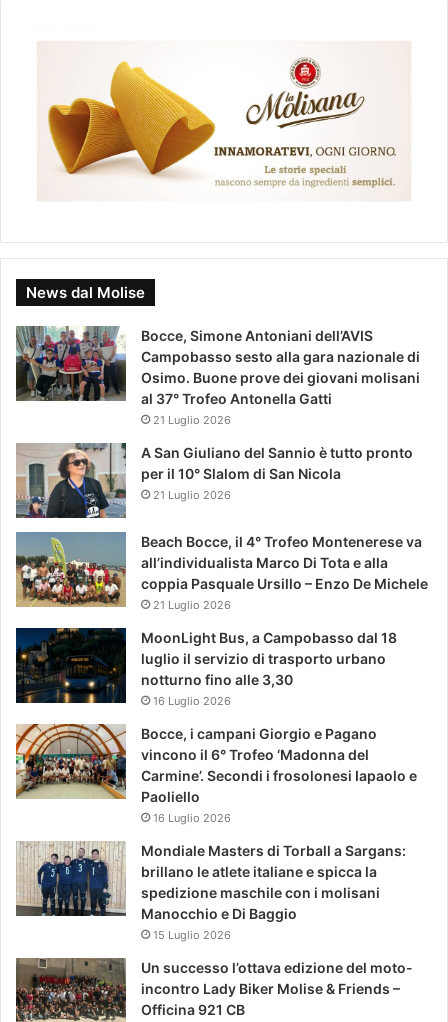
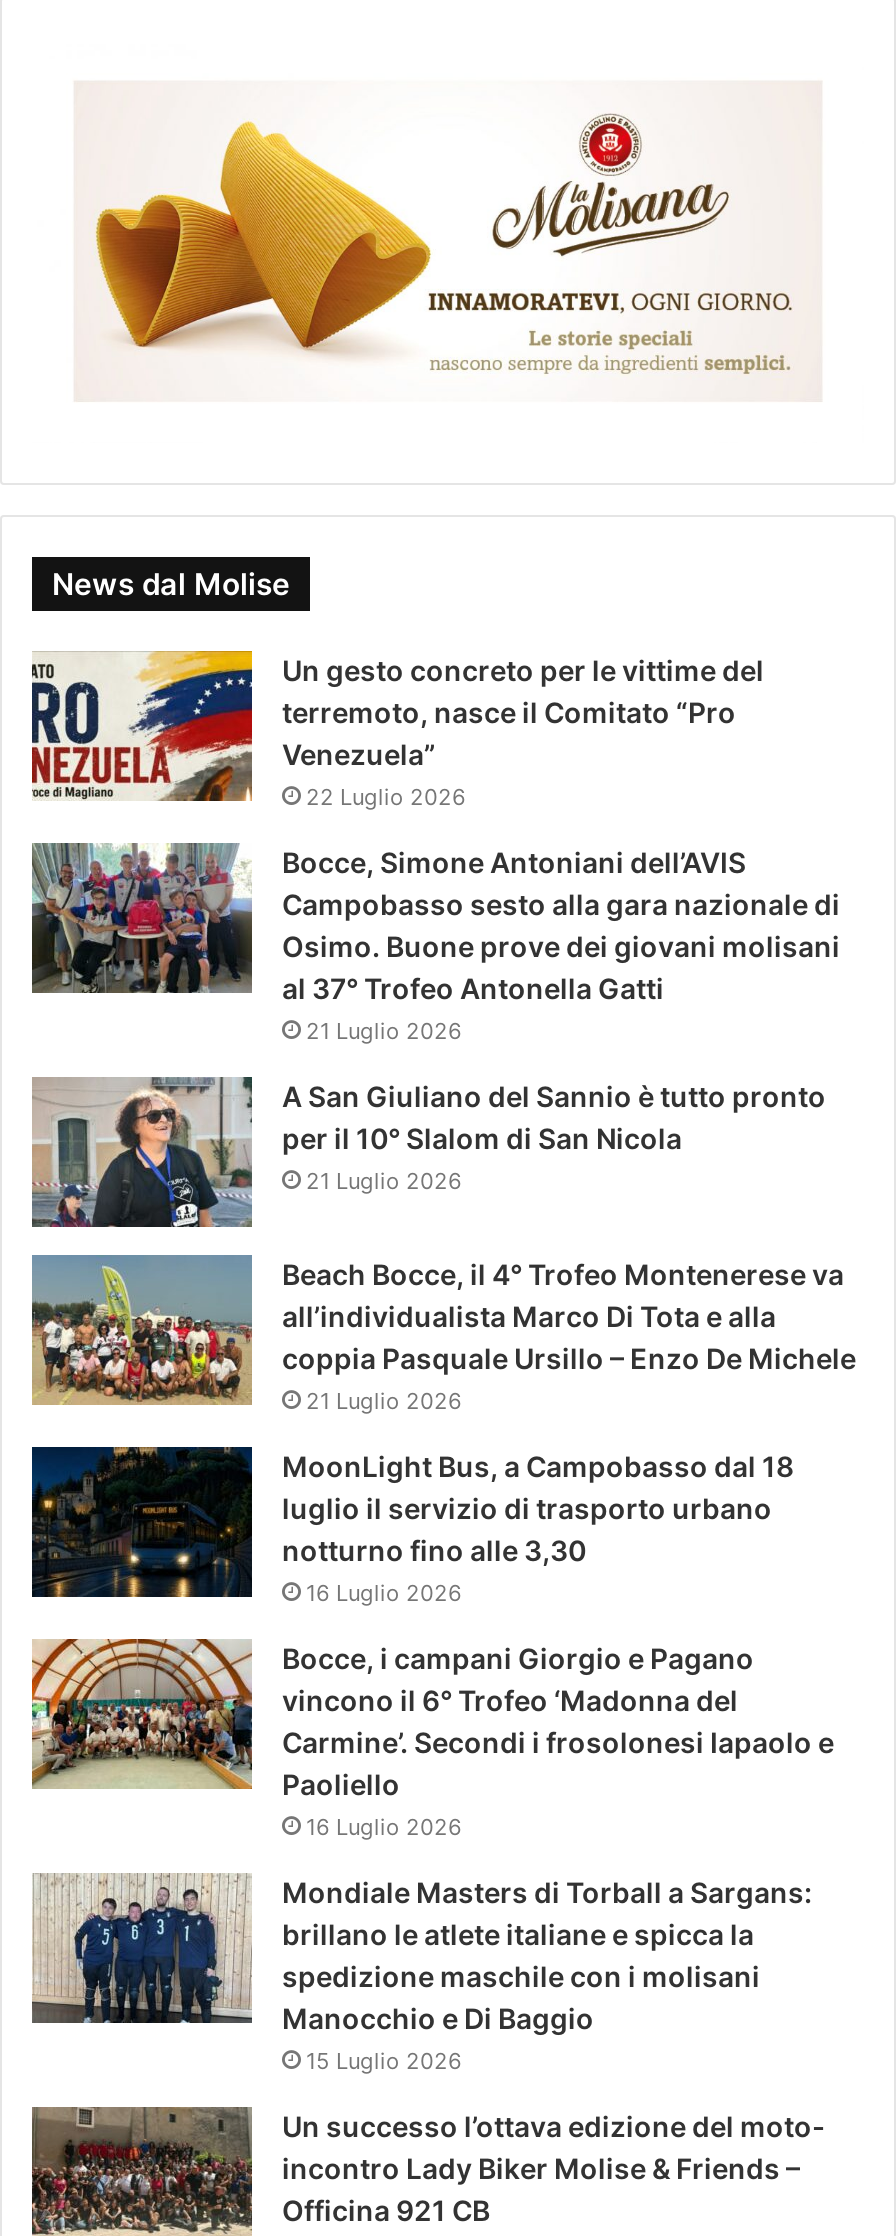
none -> [30,648,764,812] [image] | Un gesto concreto per le vittime del | terremoto, nasce il Comitato “Pro | Venezuela” | 22 Luglio 2026

